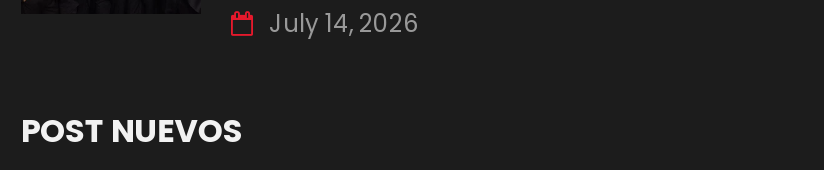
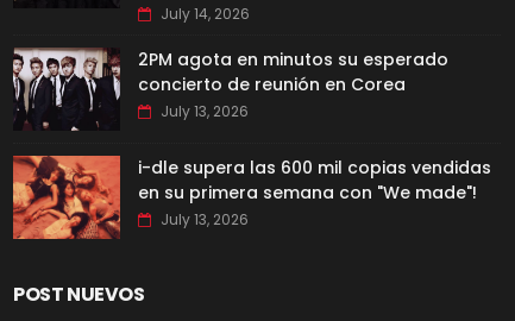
none -> [12,47,491,229] [image] | 2PM agota en minutos su esperado | concierto de reunión en Corea | July 13, 2026 | i-dle supera las 600 mil copias vendidas | en su primera semana con "We made"! | July 13, 2026
none -> [12,155,121,240] [image]

